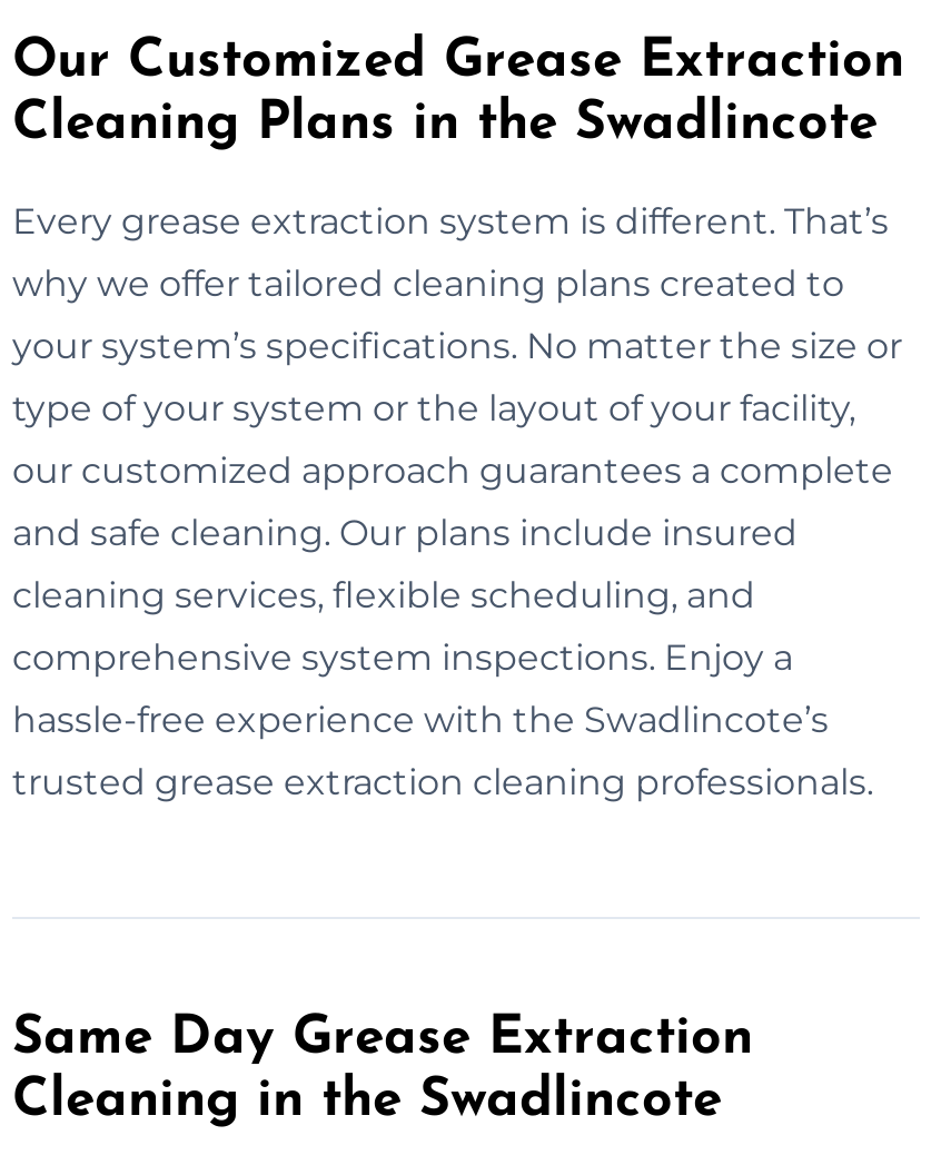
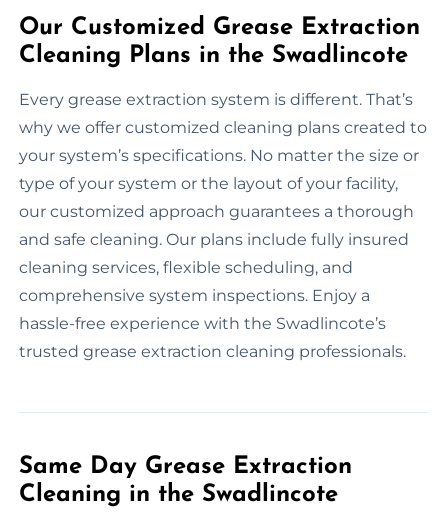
[12,262,844,304] why we offer tailored cleaning plans created to -> [19,118,427,137] why we offer customized cleaning plans created to
[12,449,893,491] our customized approach guarantees a complete -> [19,202,414,221] our customized approach guarantees a thorough
[12,511,798,553] and safe cleaning. Our plans include insured -> [19,230,409,249] and safe cleaning. Our plans include fully insured

